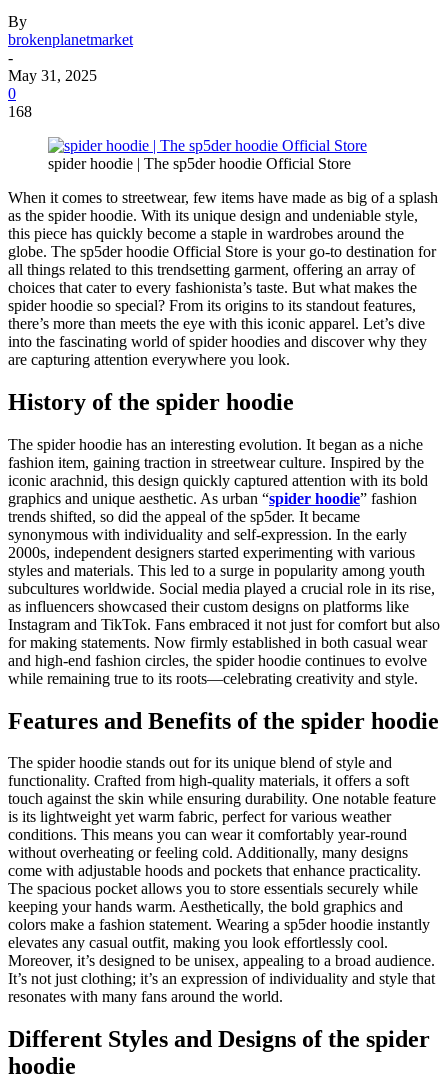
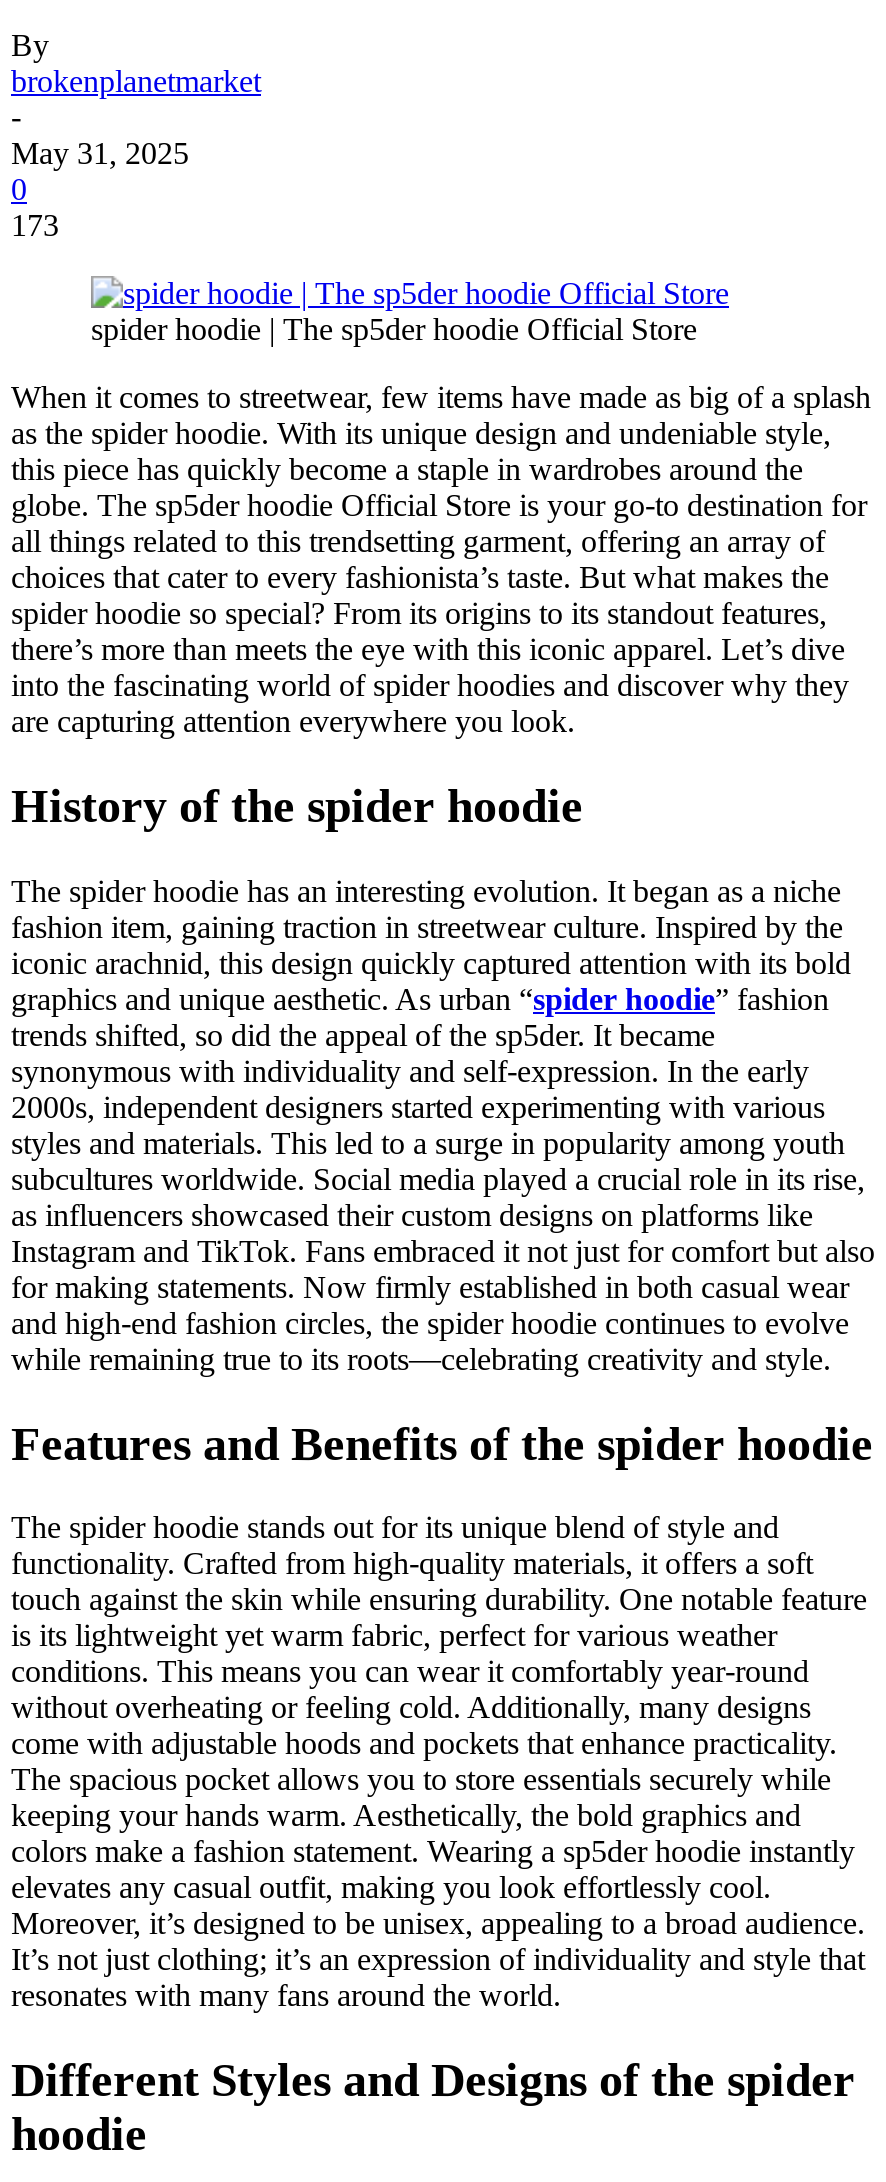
[8,103,32,120] 168 -> [11,208,59,242] 173

